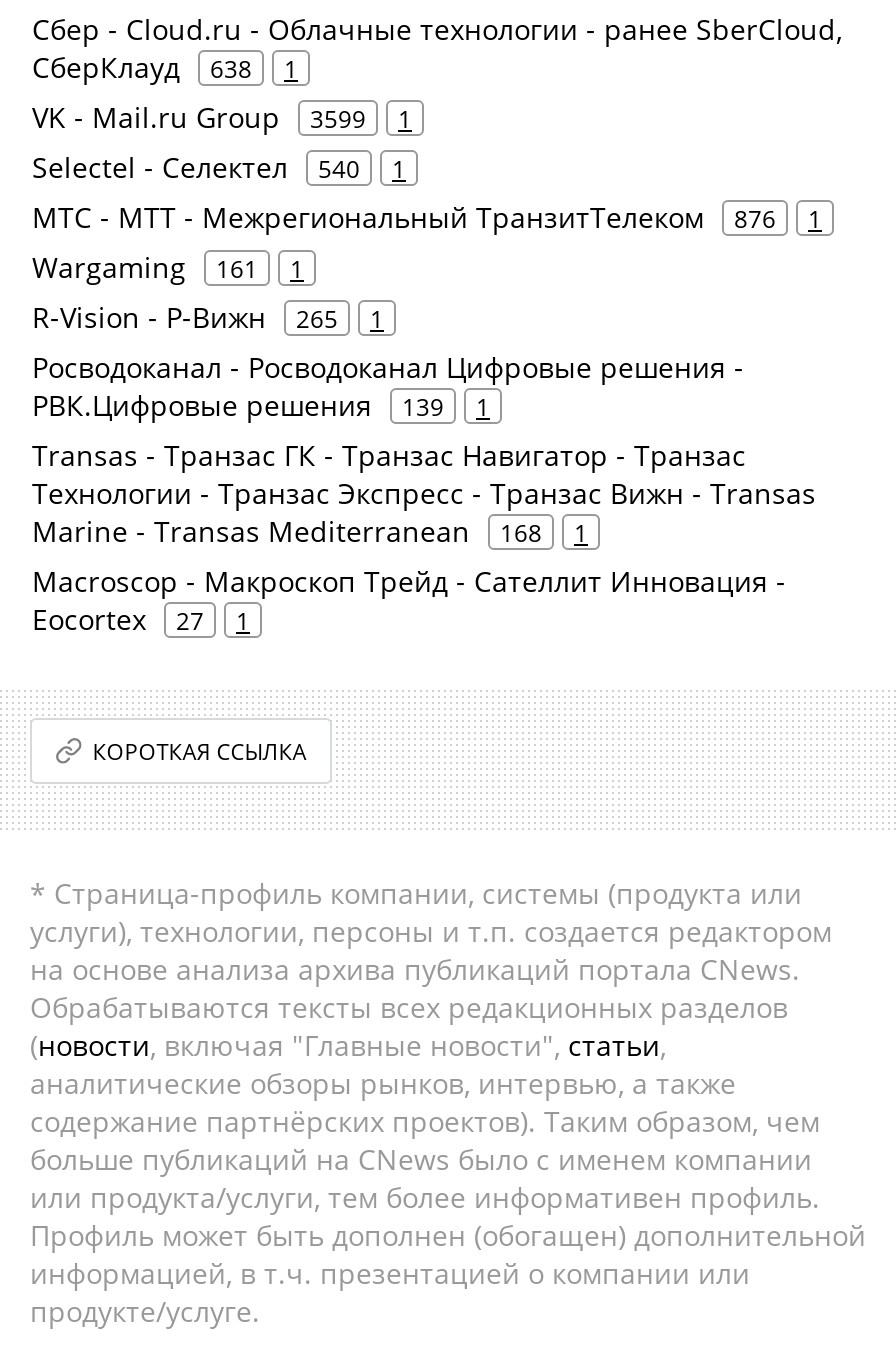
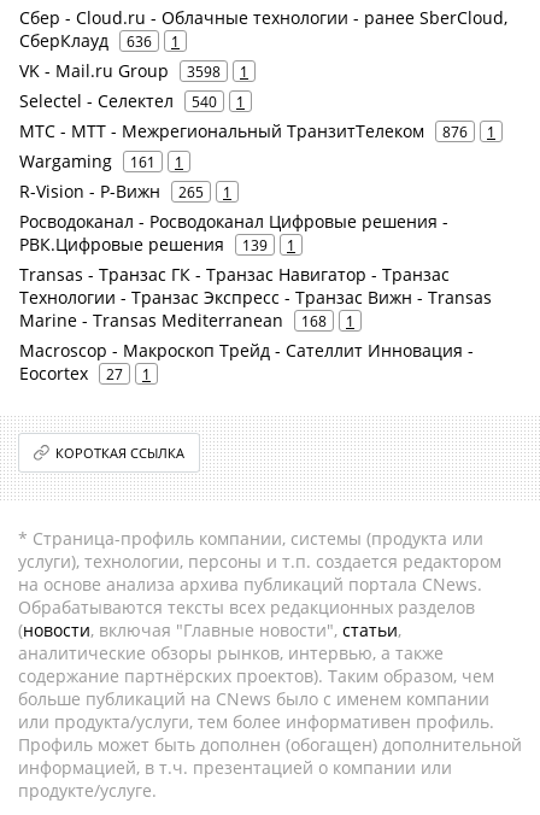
[32,48,298,86] СберКлауд 638 1 -> [19,29,180,52] СберКлауд 636 1
[32,98,412,136] VK - Mail.ru Group 3599 1 -> [19,59,248,82] VK - Mail.ru Group 3598 1

